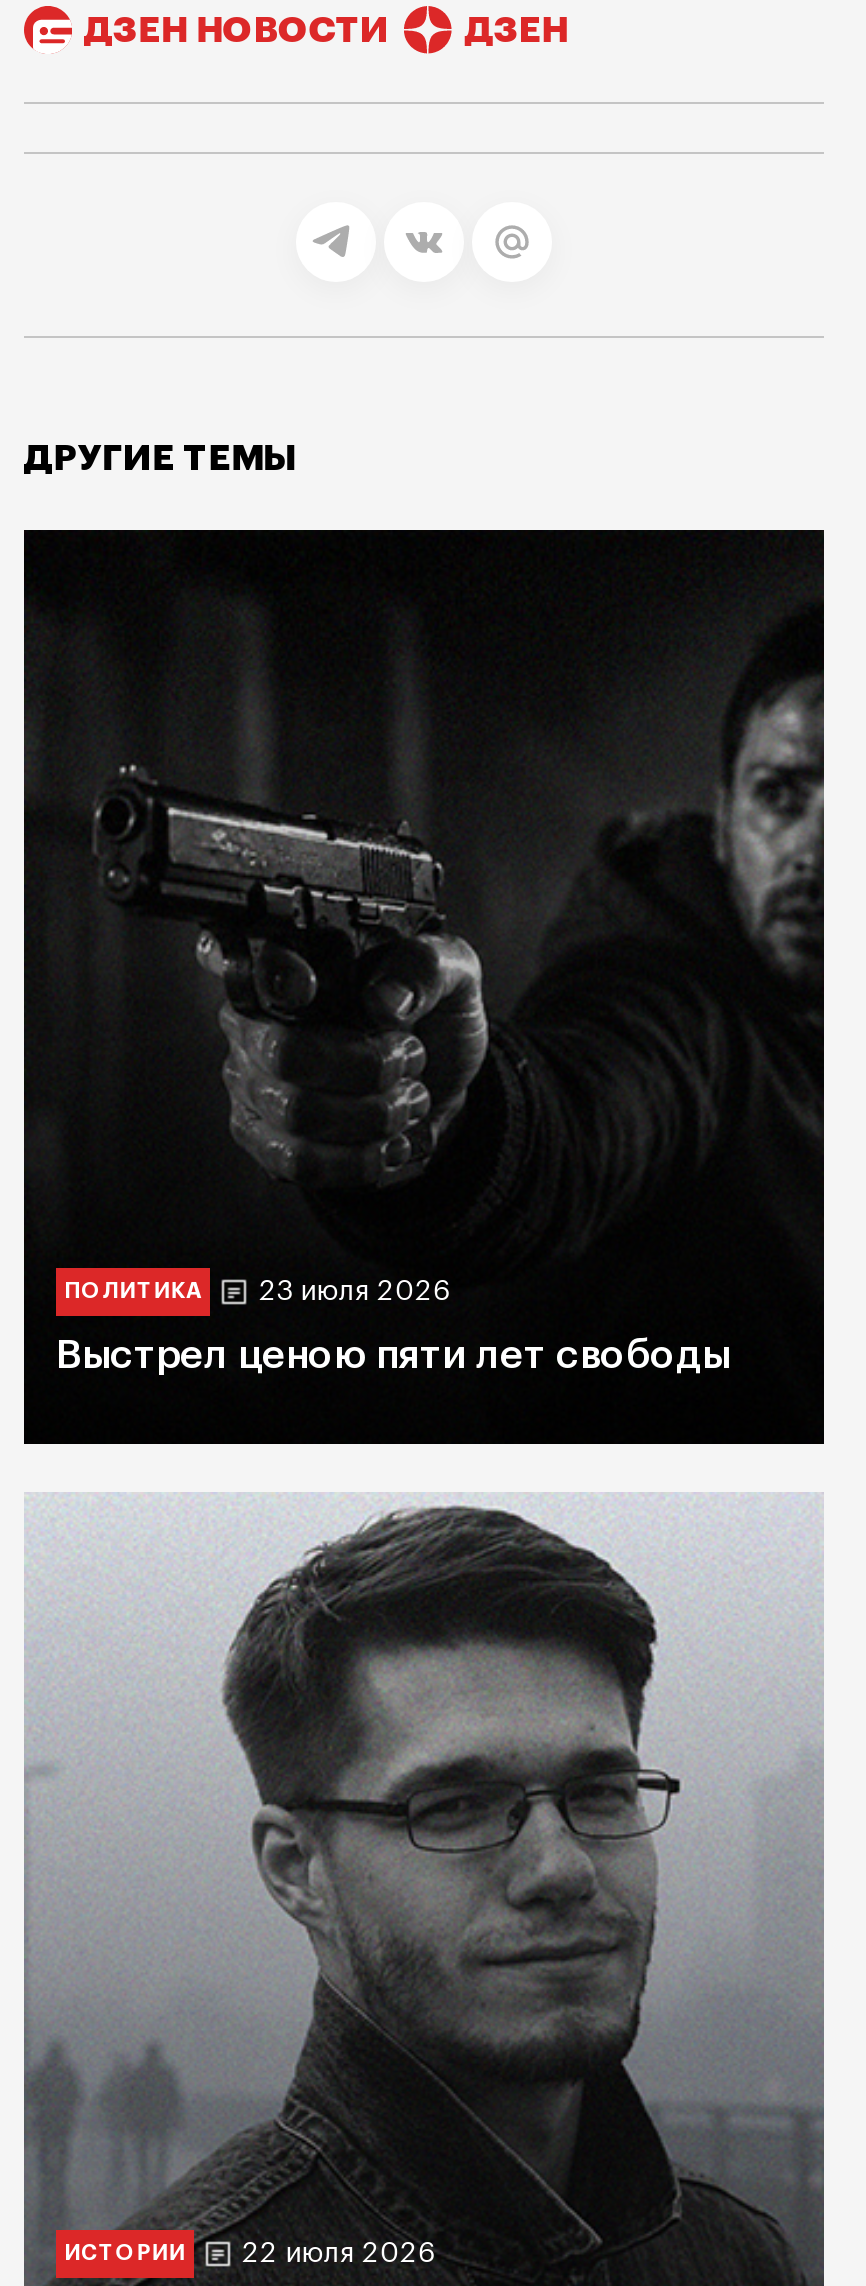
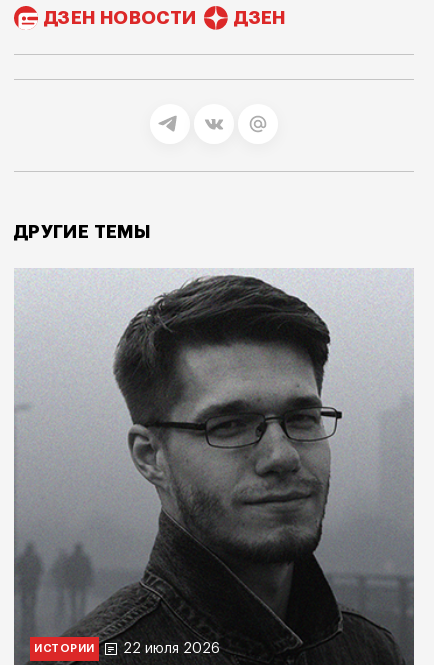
[22,528,826,1446] [image] | ПОЛИТИКА | 23 июля 2026 | Выстрел ценою пяти лет свободы -> none

